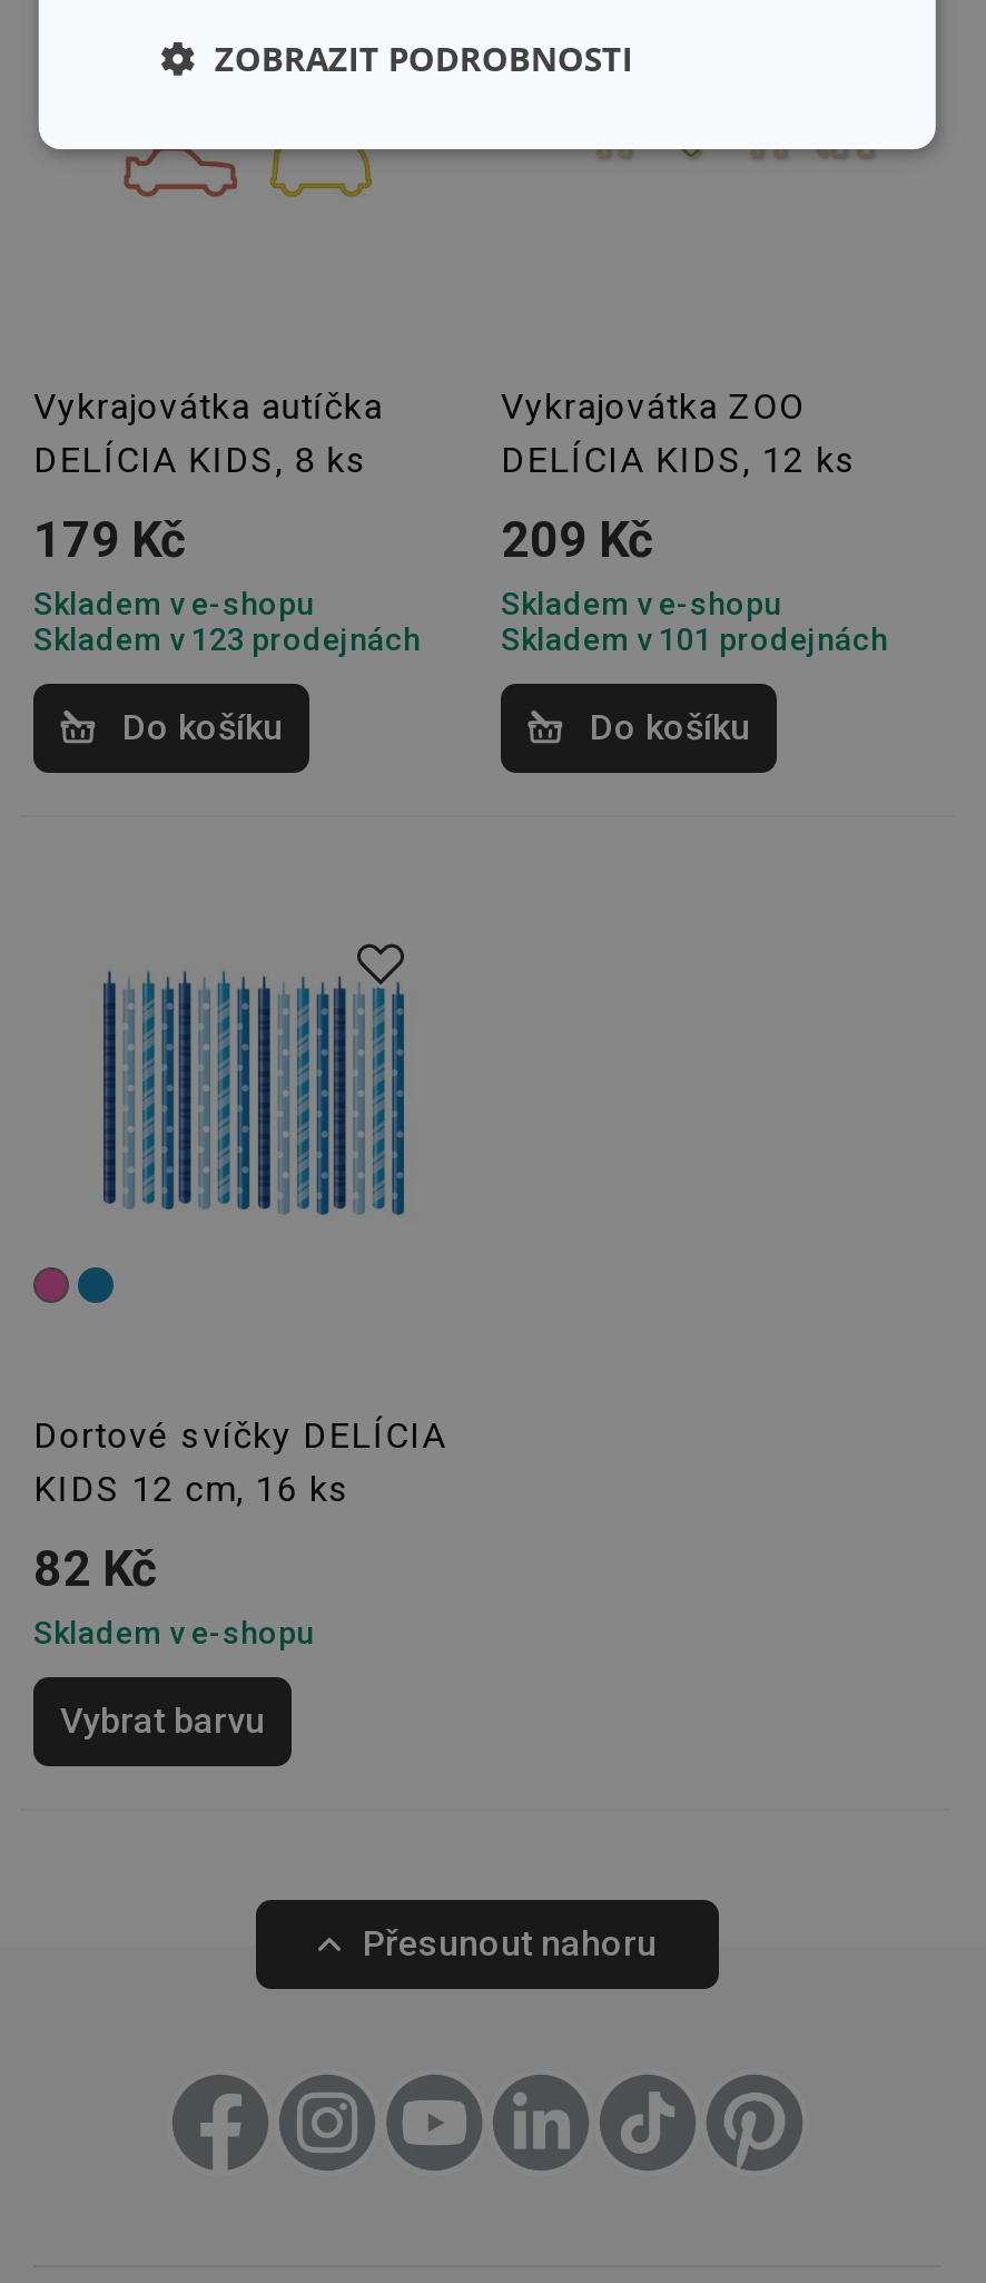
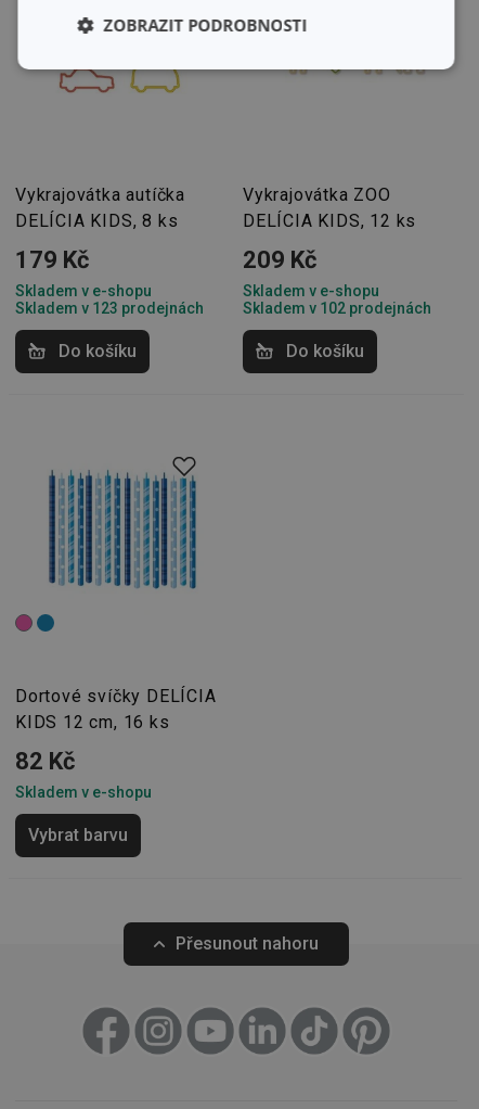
[501,621,888,657] Skladem v 101 prodejnách -> [243,299,431,317] Skladem v 102 prodejnách

